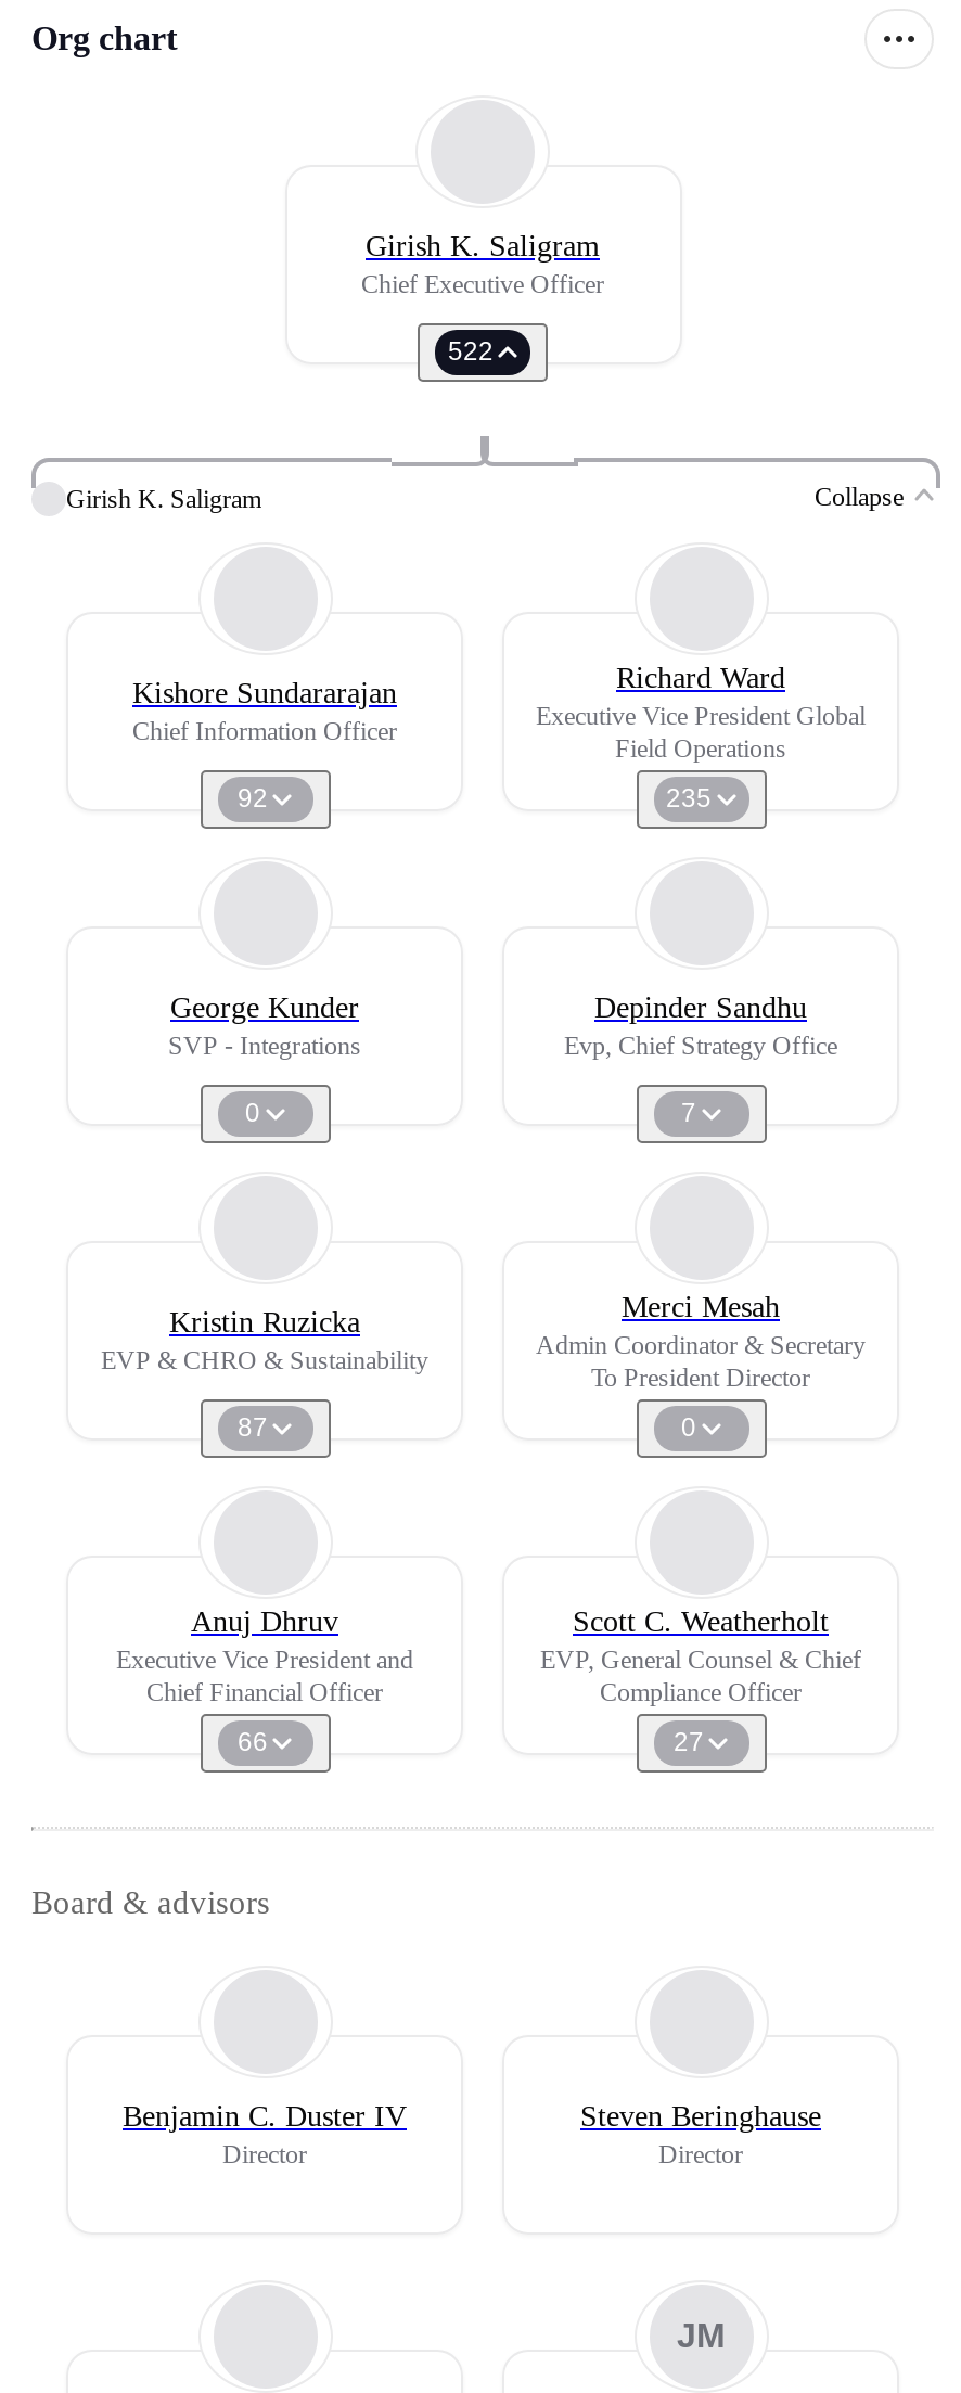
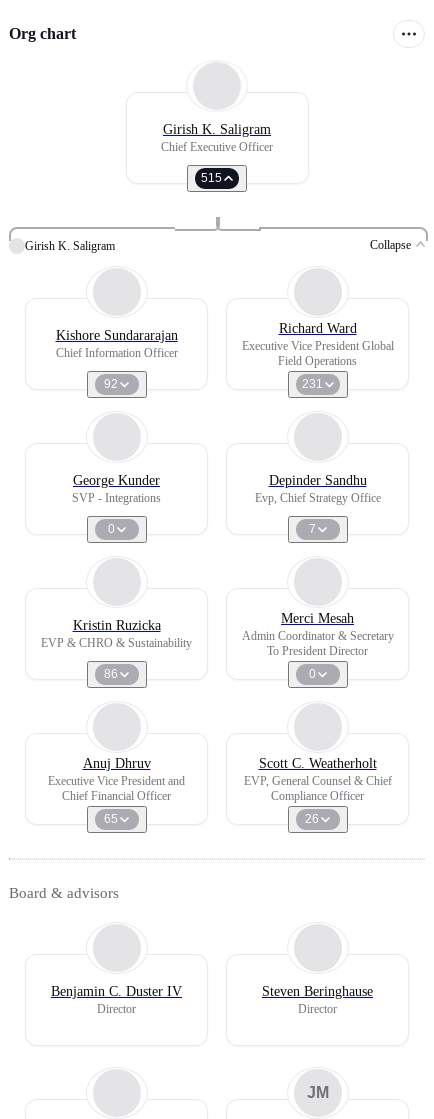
[448,336,494,367] 522 -> [201,171,222,185] 515
[666,783,712,814] 235 -> [301,377,322,391] 231
[238,1412,268,1443] 87 -> [104,667,118,681] 86
[238,1727,268,1757] 66 -> [104,812,118,826] 65
[674,1727,704,1757] 27 -> [305,812,319,826] 26

